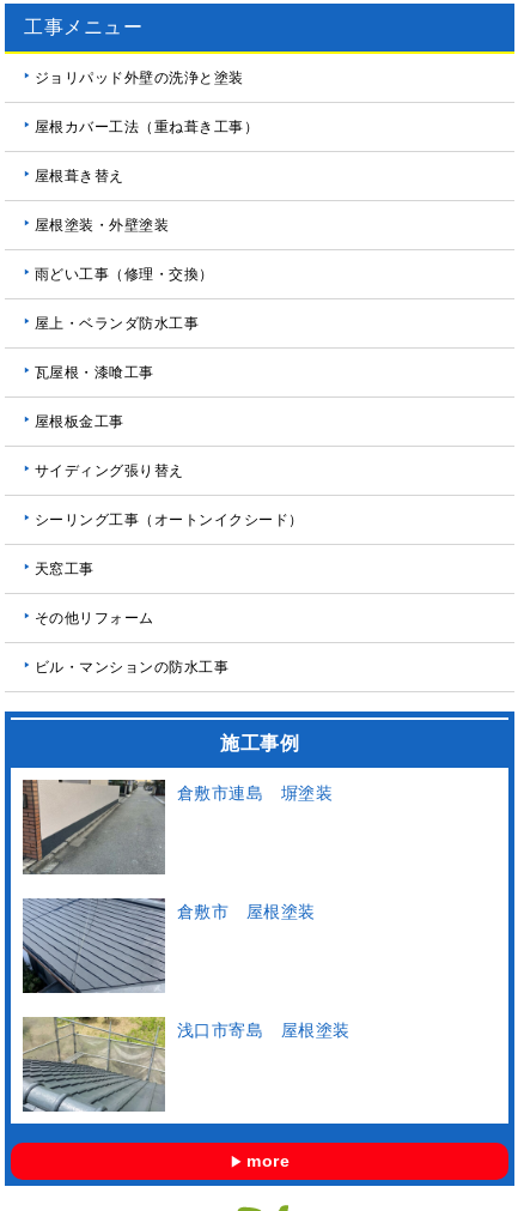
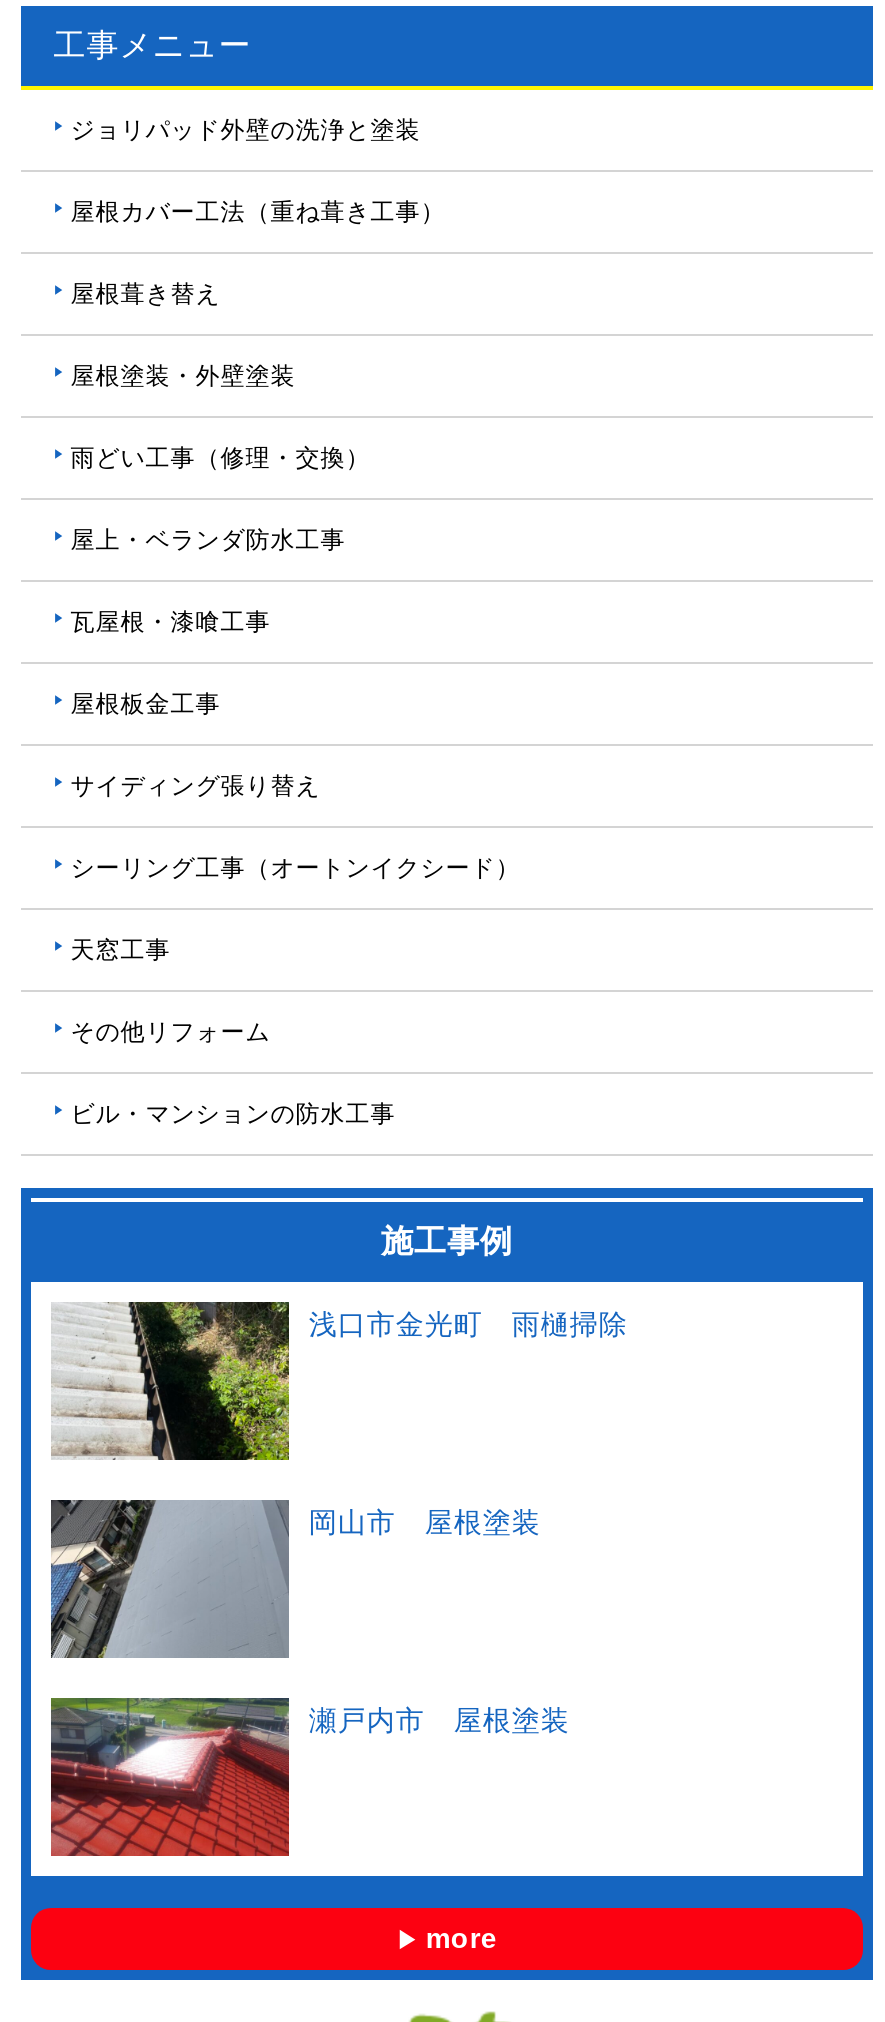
[22,779,333,876] [image] | 倉敷市連島 塀塗装 -> [51,1300,628,1462] [image] | 浅口市金光町 雨樋掃除
[22,898,316,993] [image] | 倉敷市 屋根塗装 -> [49,1500,541,1658] [image] | 岡山市 屋根塗装
[22,1016,350,1113] [image] | 浅口市寄島 屋根塗装 -> [49,1696,570,1858] [image] | 瀬戸内市 屋根塗装

